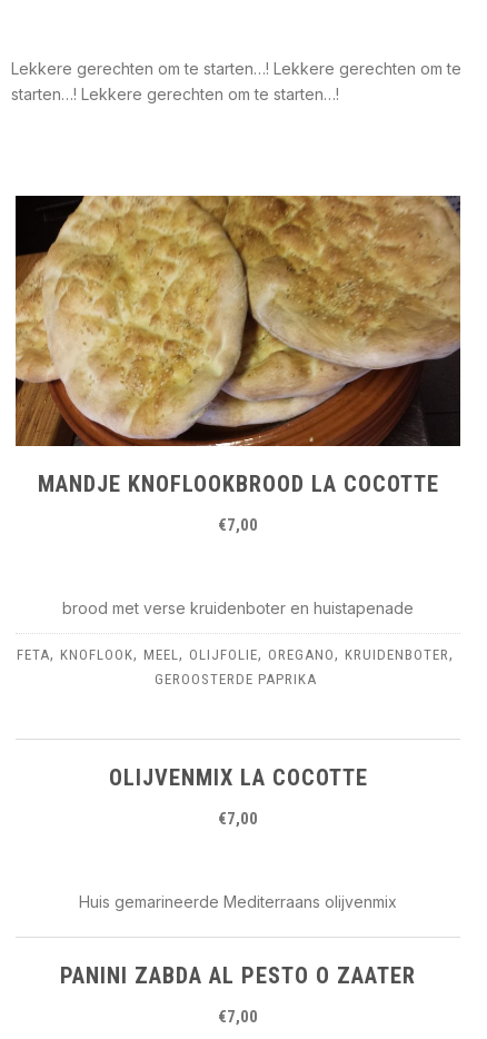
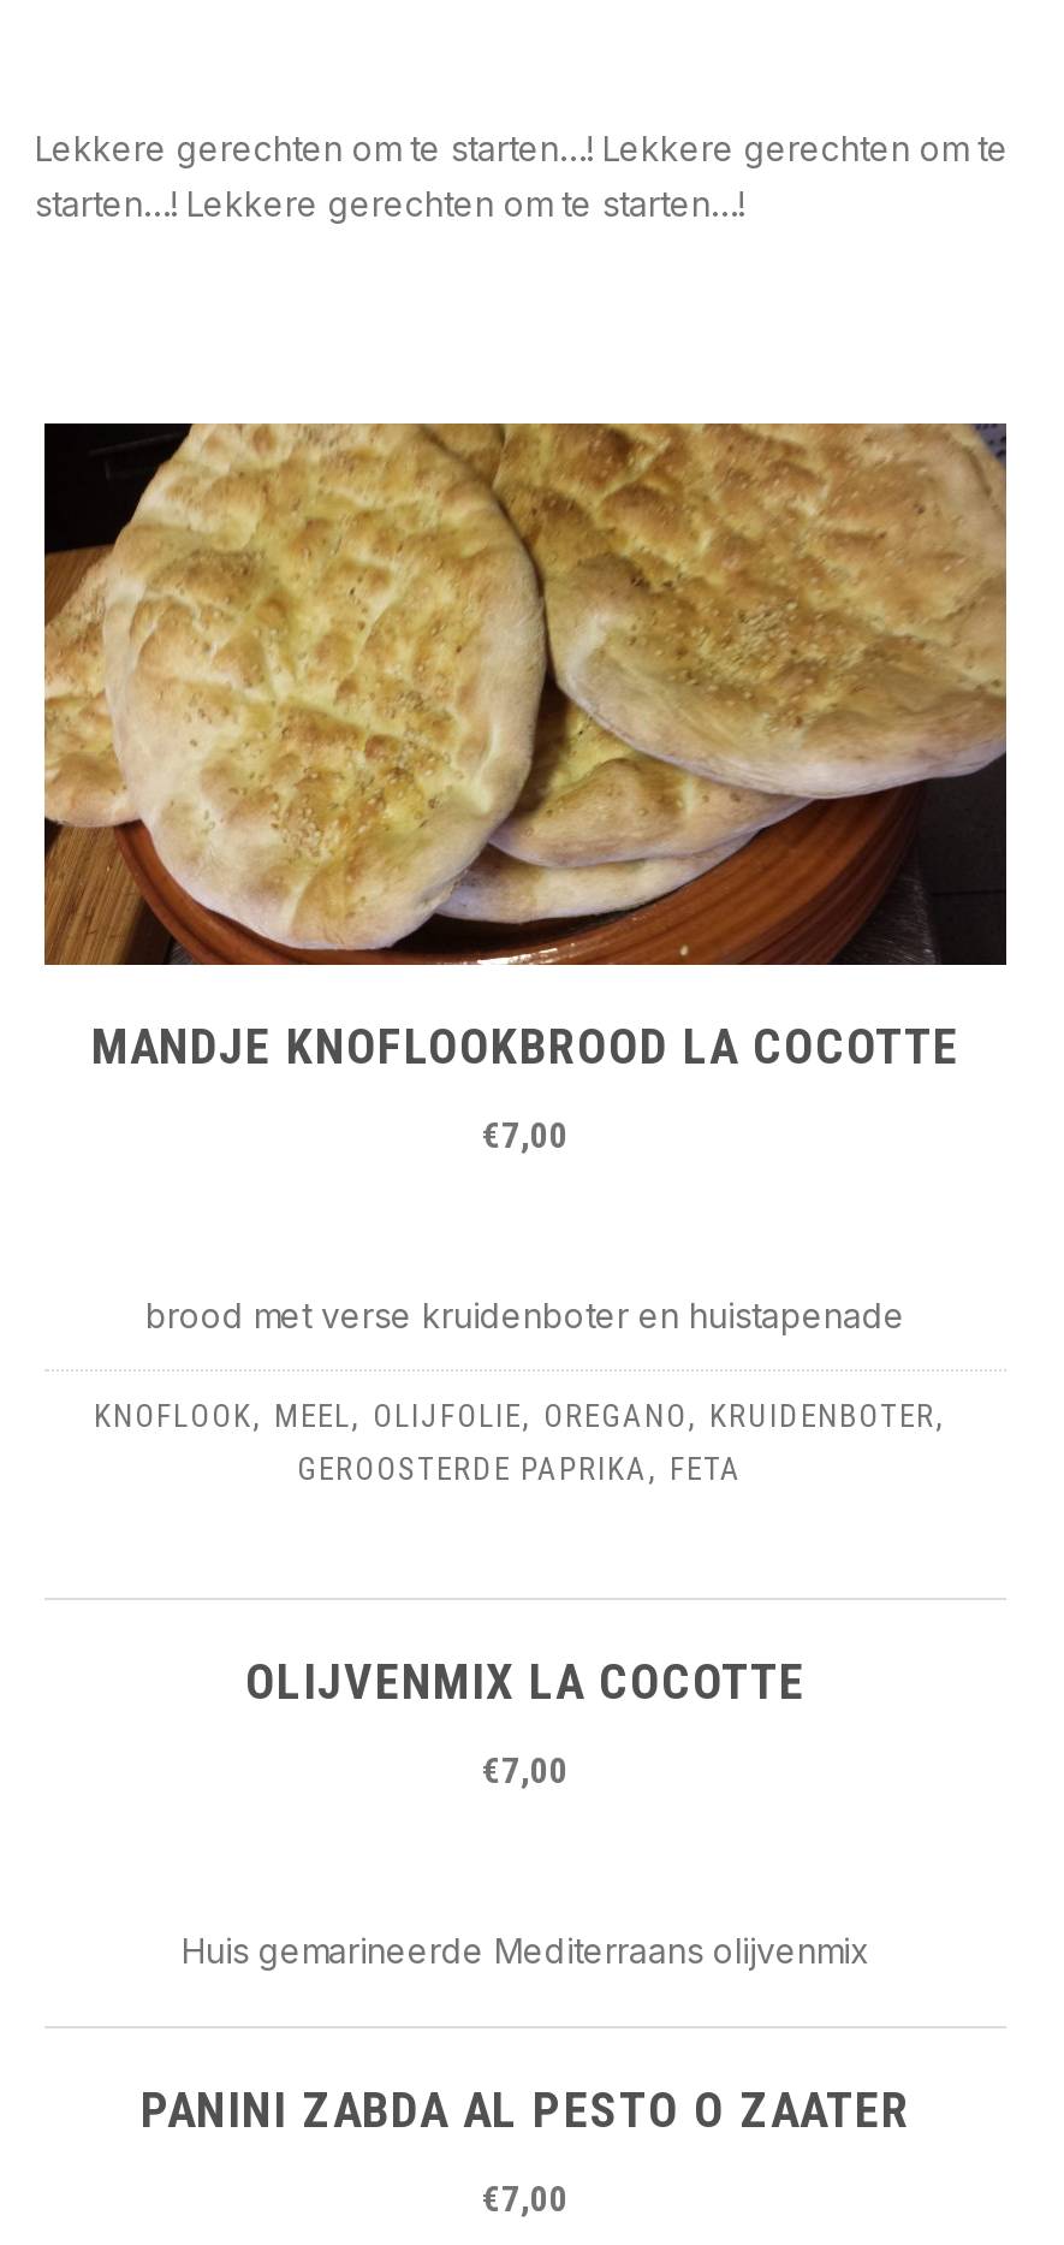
[17,645,454,687] FETA, KNOFLOOK, MEEL, OLIJFOLIE, OREGANO, KRUIDENBOTER, | GEROOSTERDE PAPRIKA -> [94,1396,945,1487] KNOFLOOK, MEEL, OLIJFOLIE, OREGANO, KRUIDENBOTER, | GEROOSTERDE PAPRIKA, FETA

